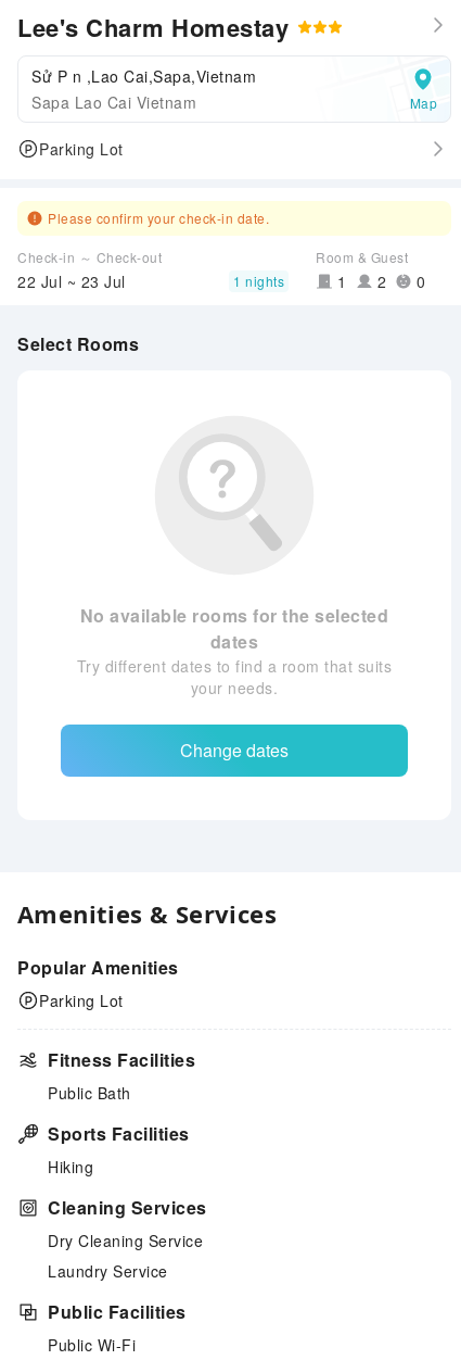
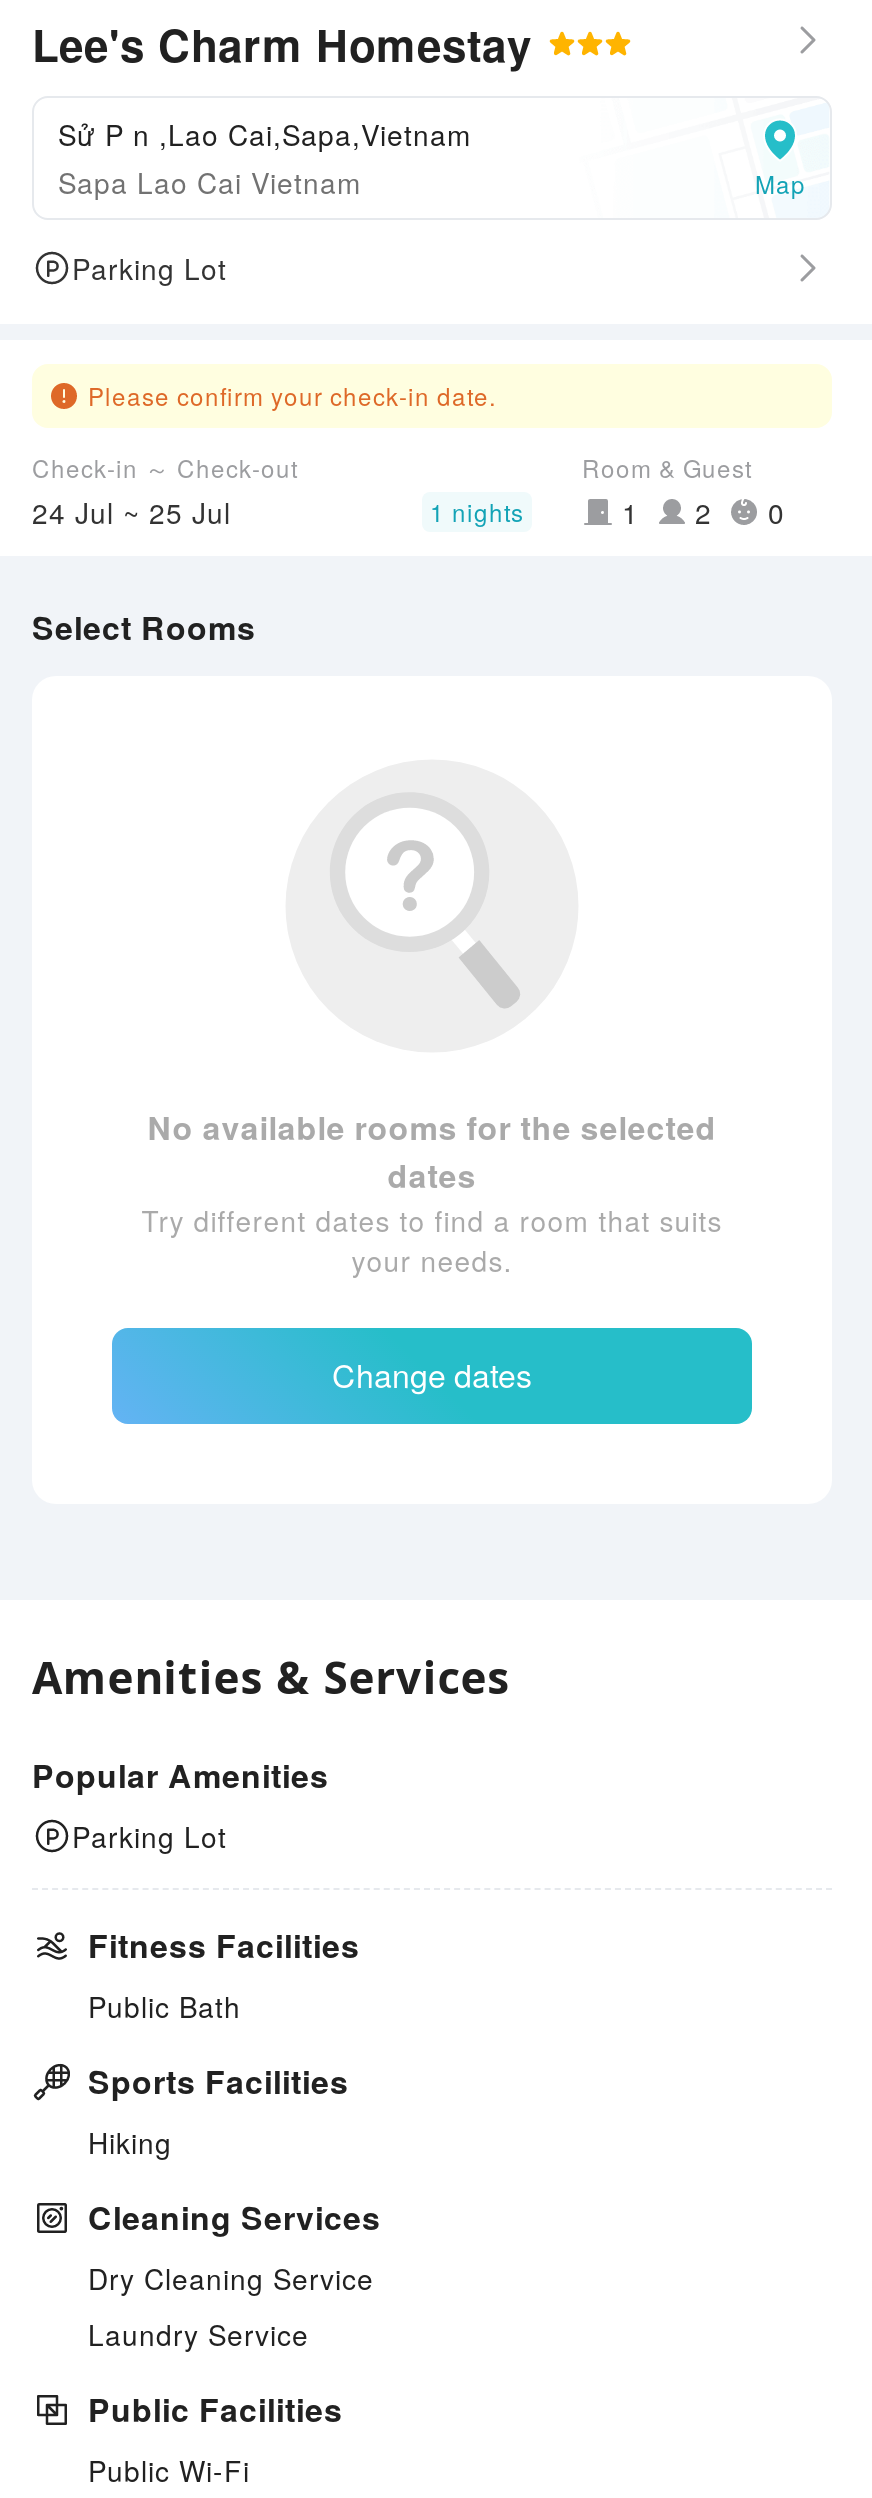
[17,270,125,292] 22 Jul ~ 23 Jul -> [32,492,231,532] 24 Jul ~ 25 Jul

